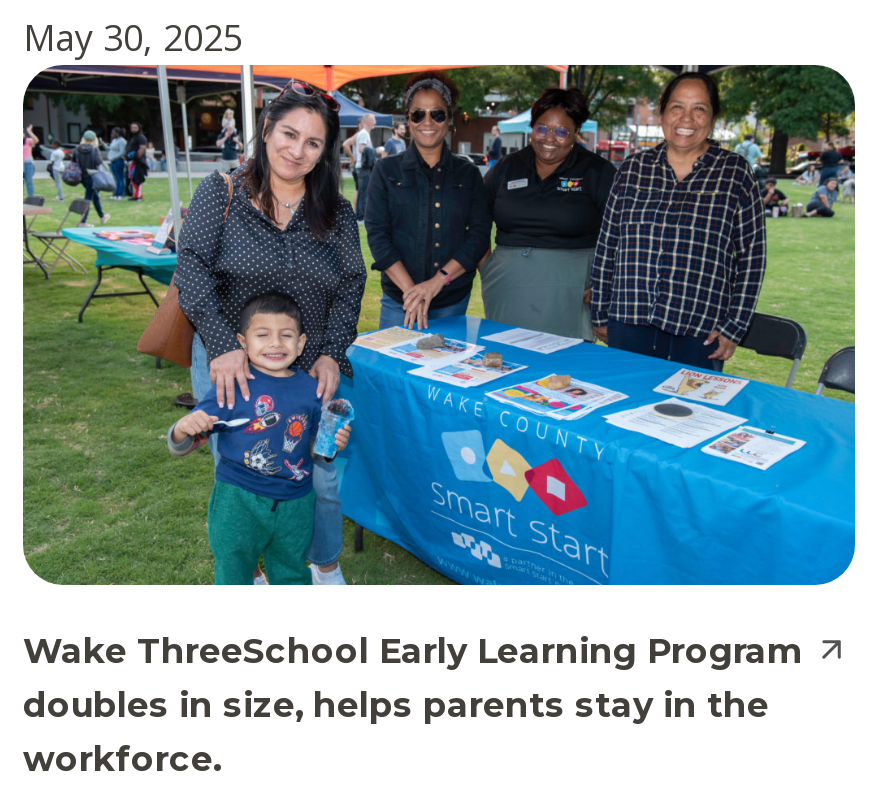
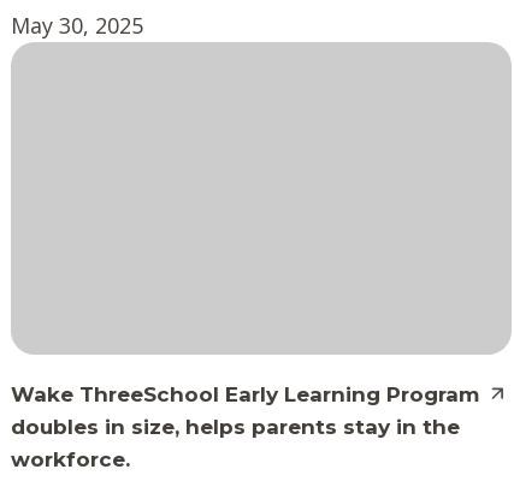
[21,63,857,587] [image] -> none

